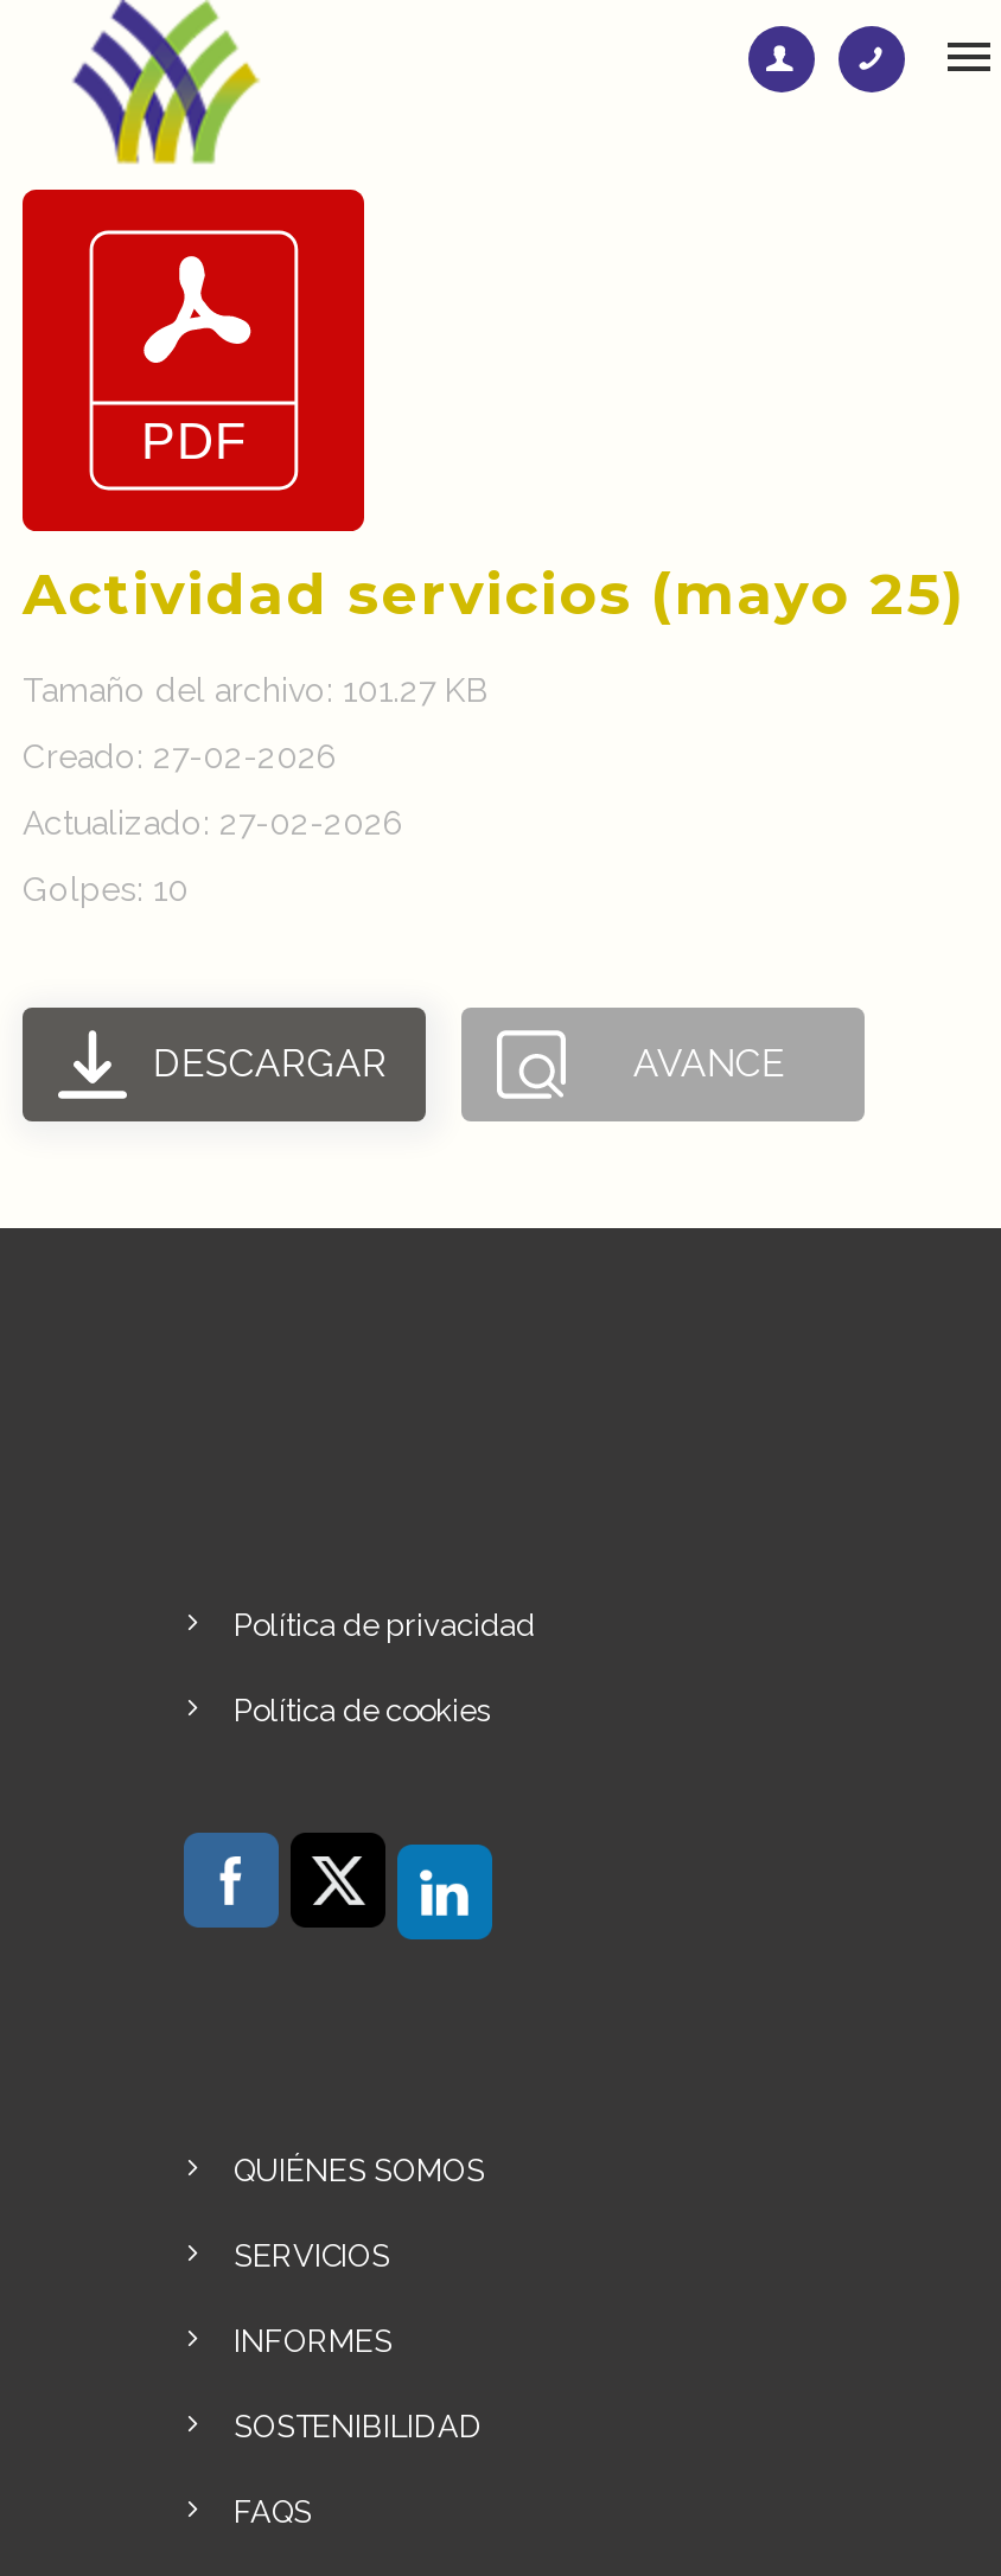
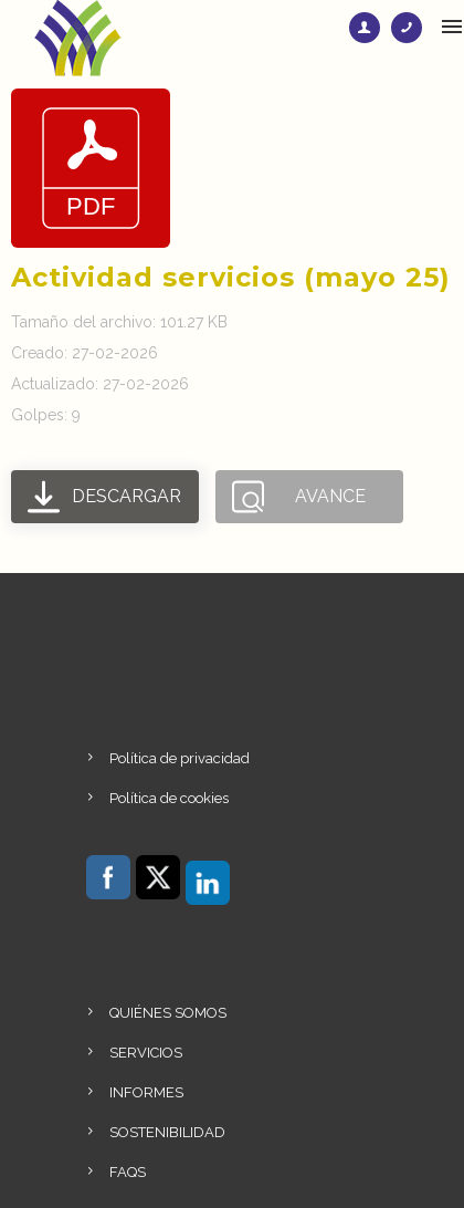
[23,870,189,908] Golpes: 10 -> [11,406,81,424] Golpes: 9

